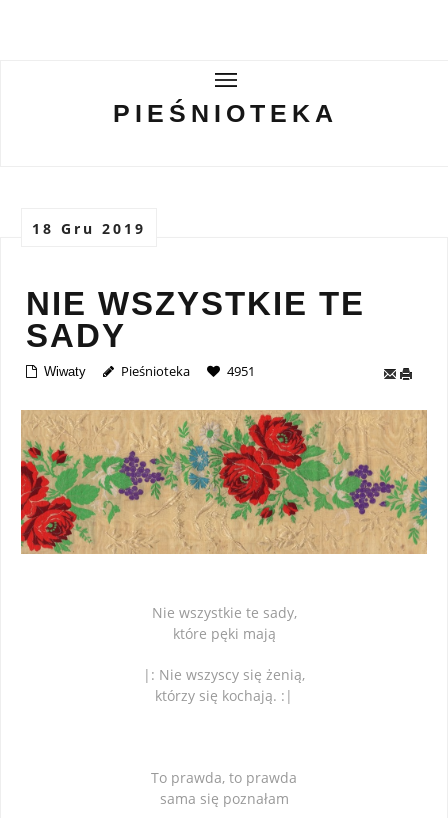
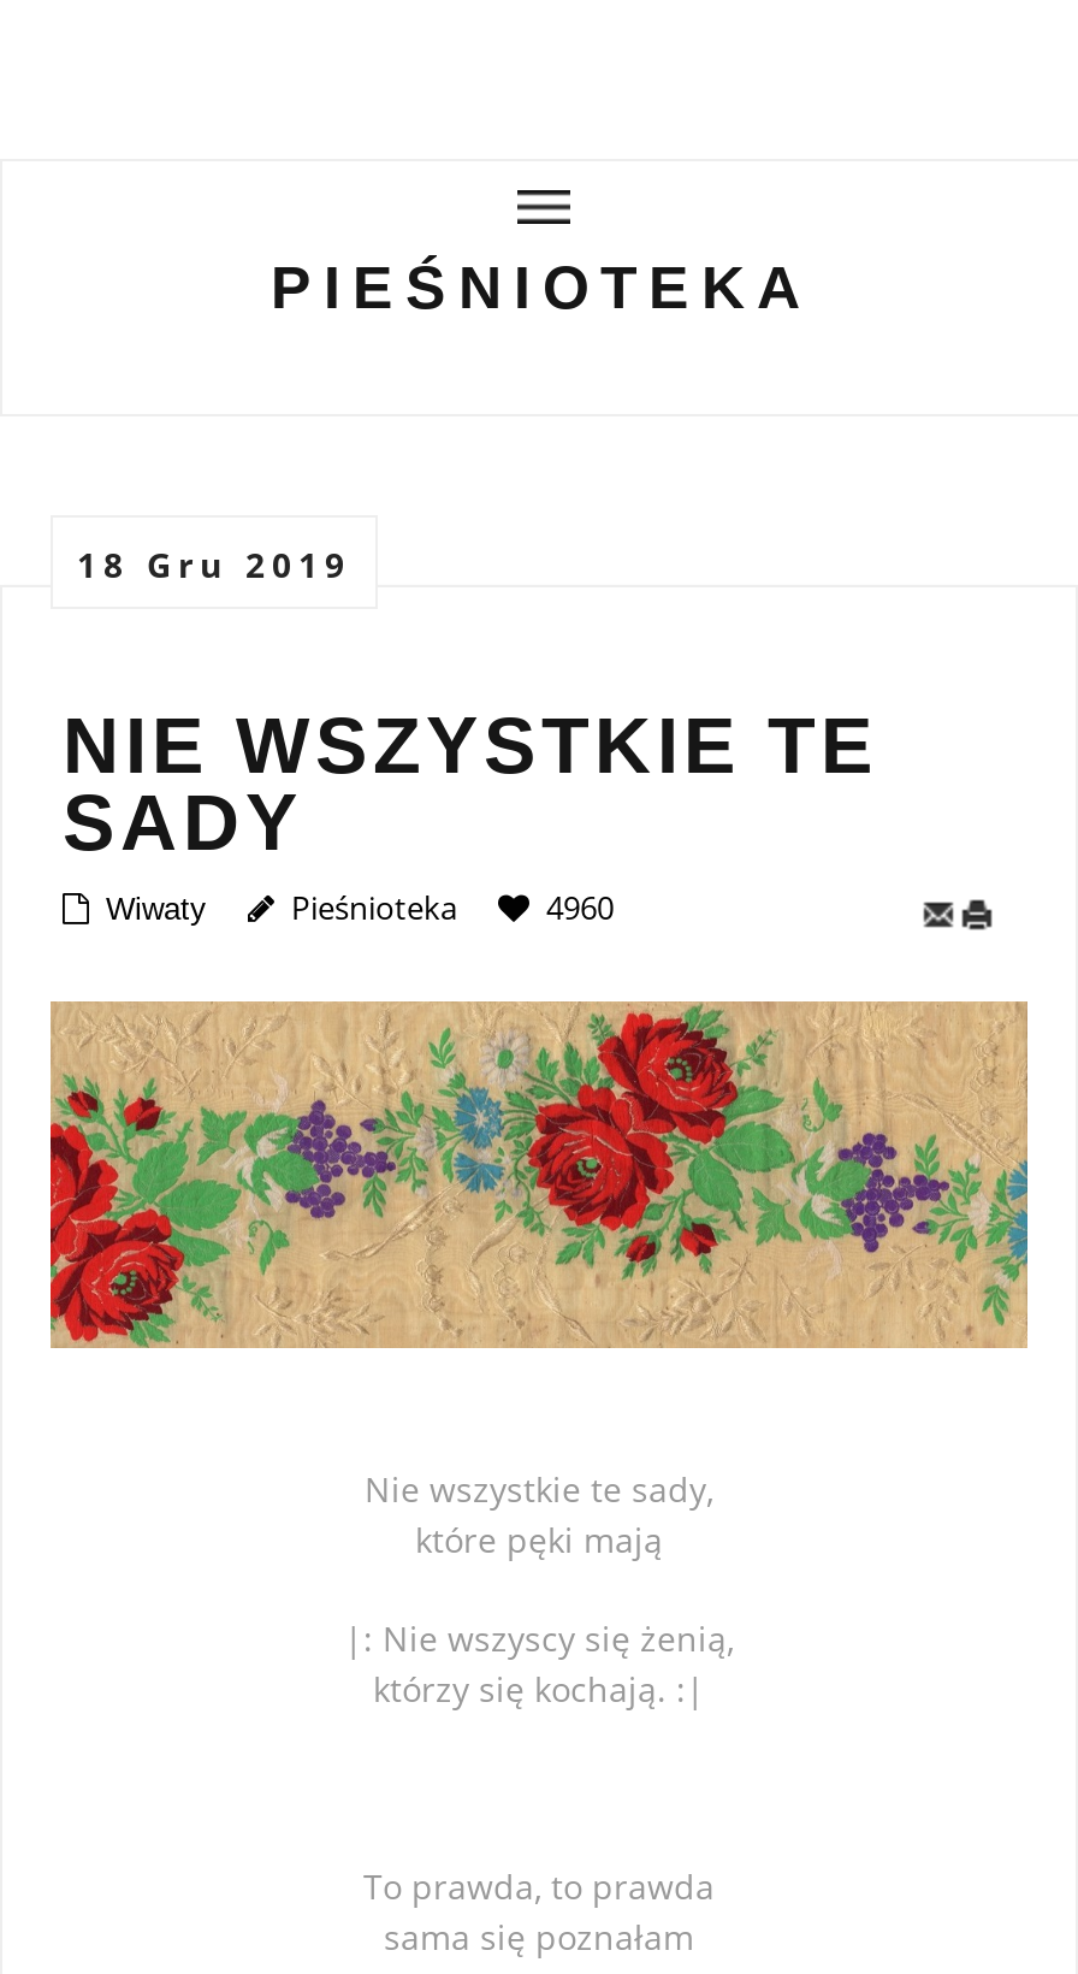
[227,362,255,380] 4951 -> [546,886,614,929] 4960

